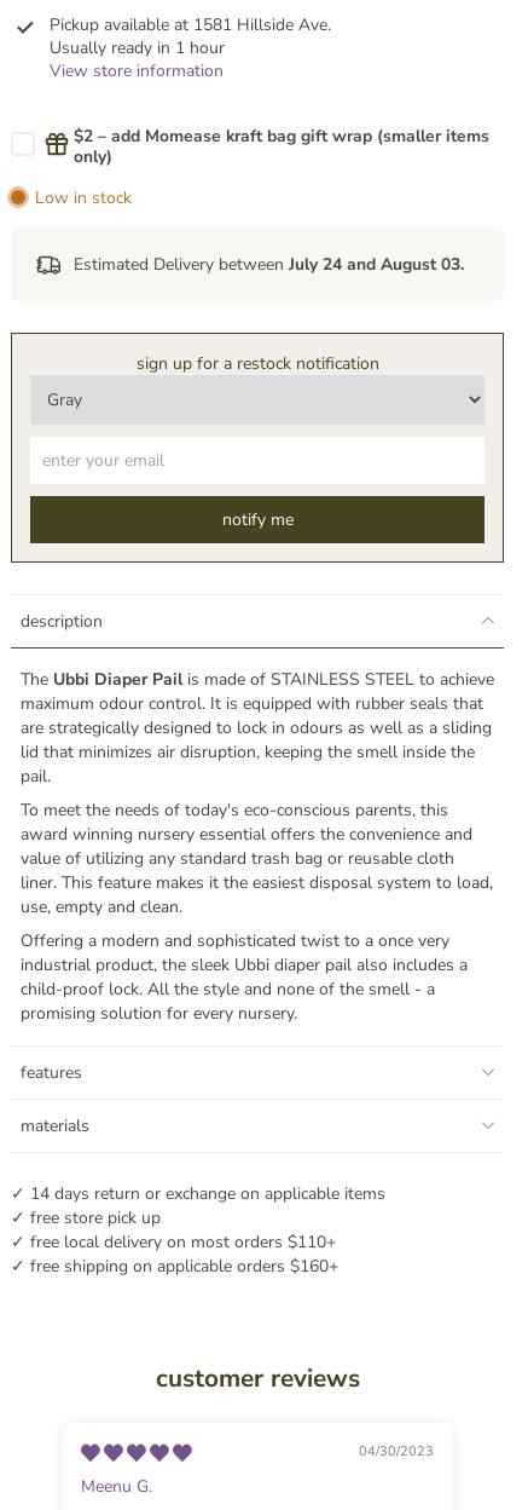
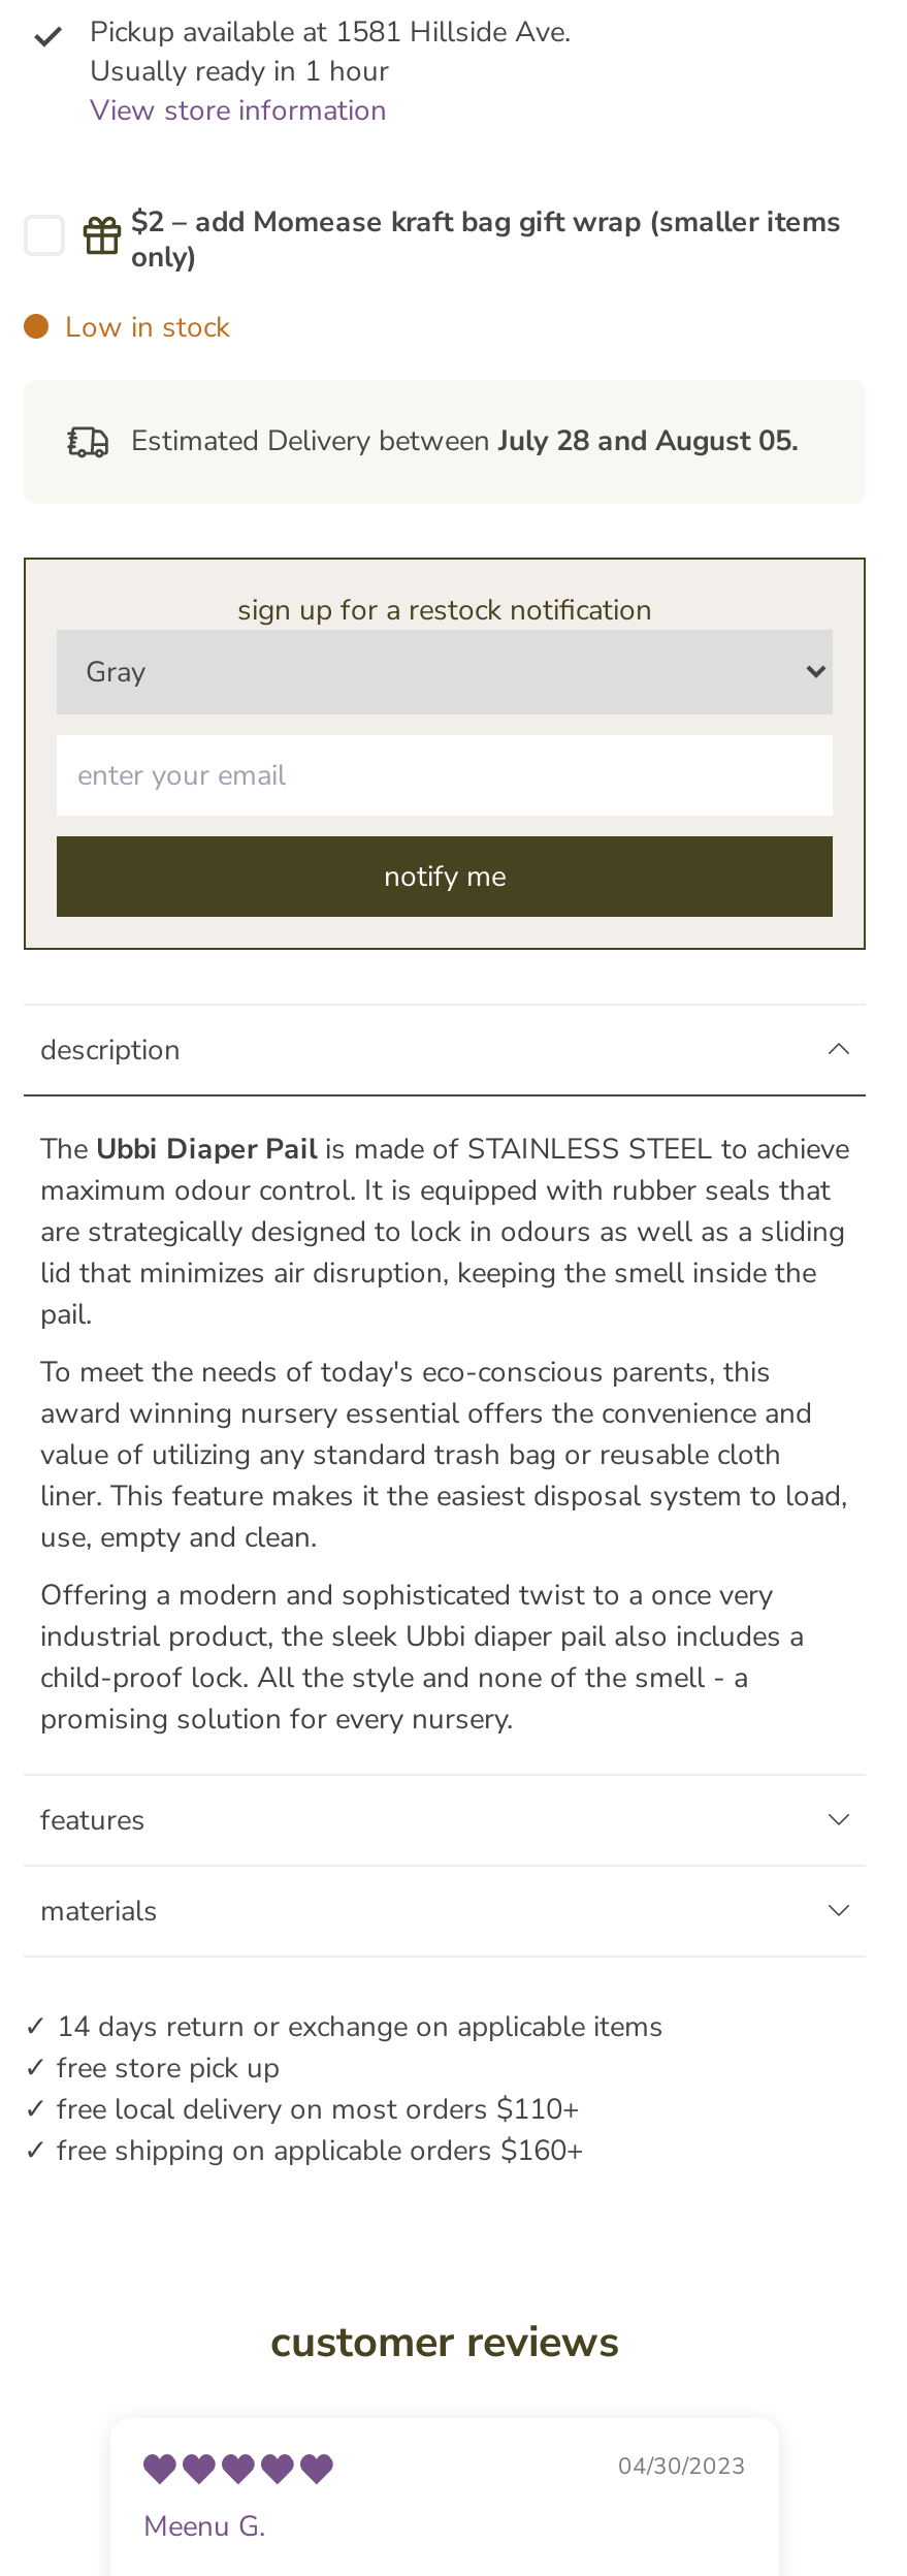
[74,253,464,276] Estimated Delivery between July 24 and August 03. -> [131,421,798,460] Estimated Delivery between July 28 and August 05.

